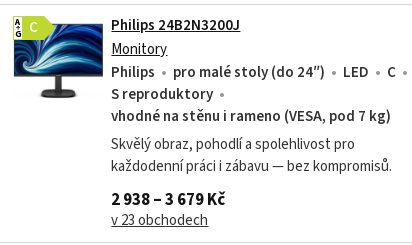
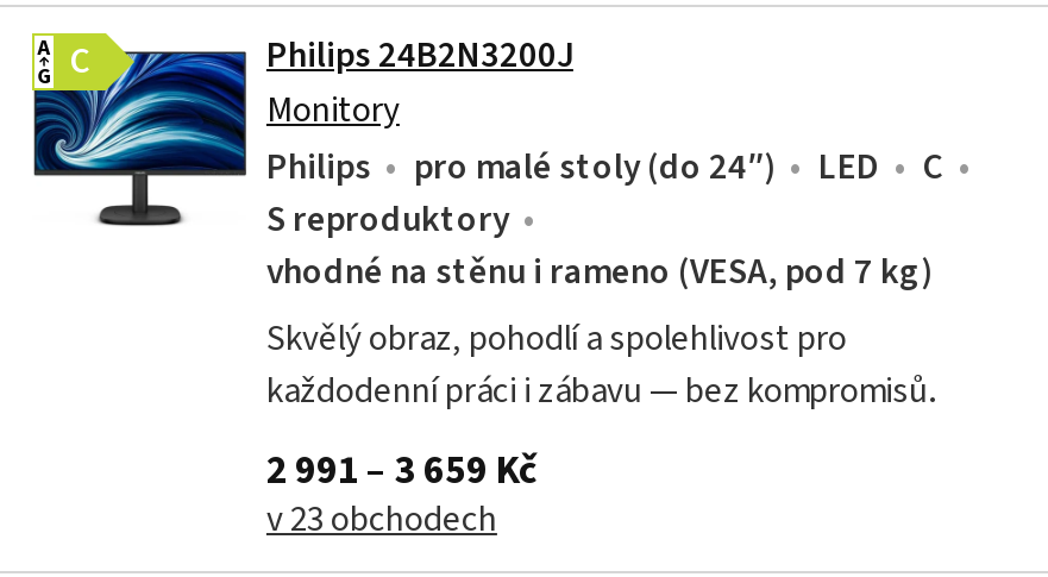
[111,188,225,212] 2 938 – 3 679 Kč -> [266,443,538,500] 2 991 – 3 659 Kč

